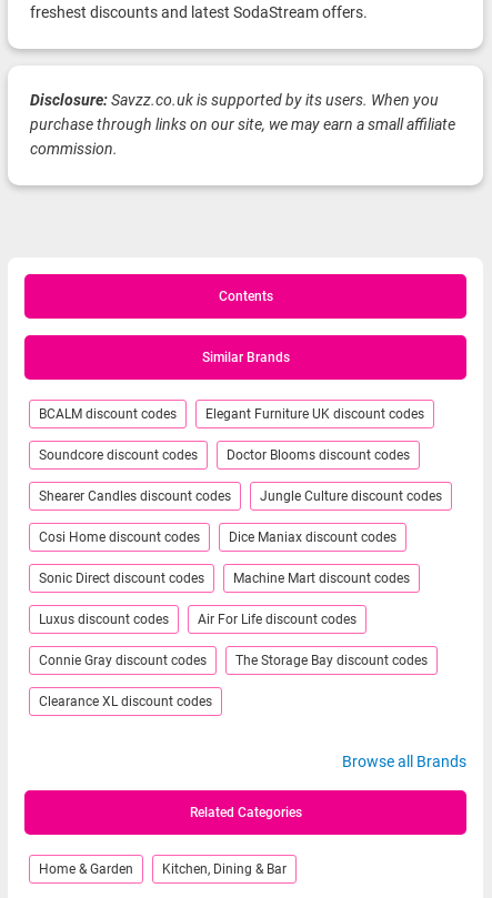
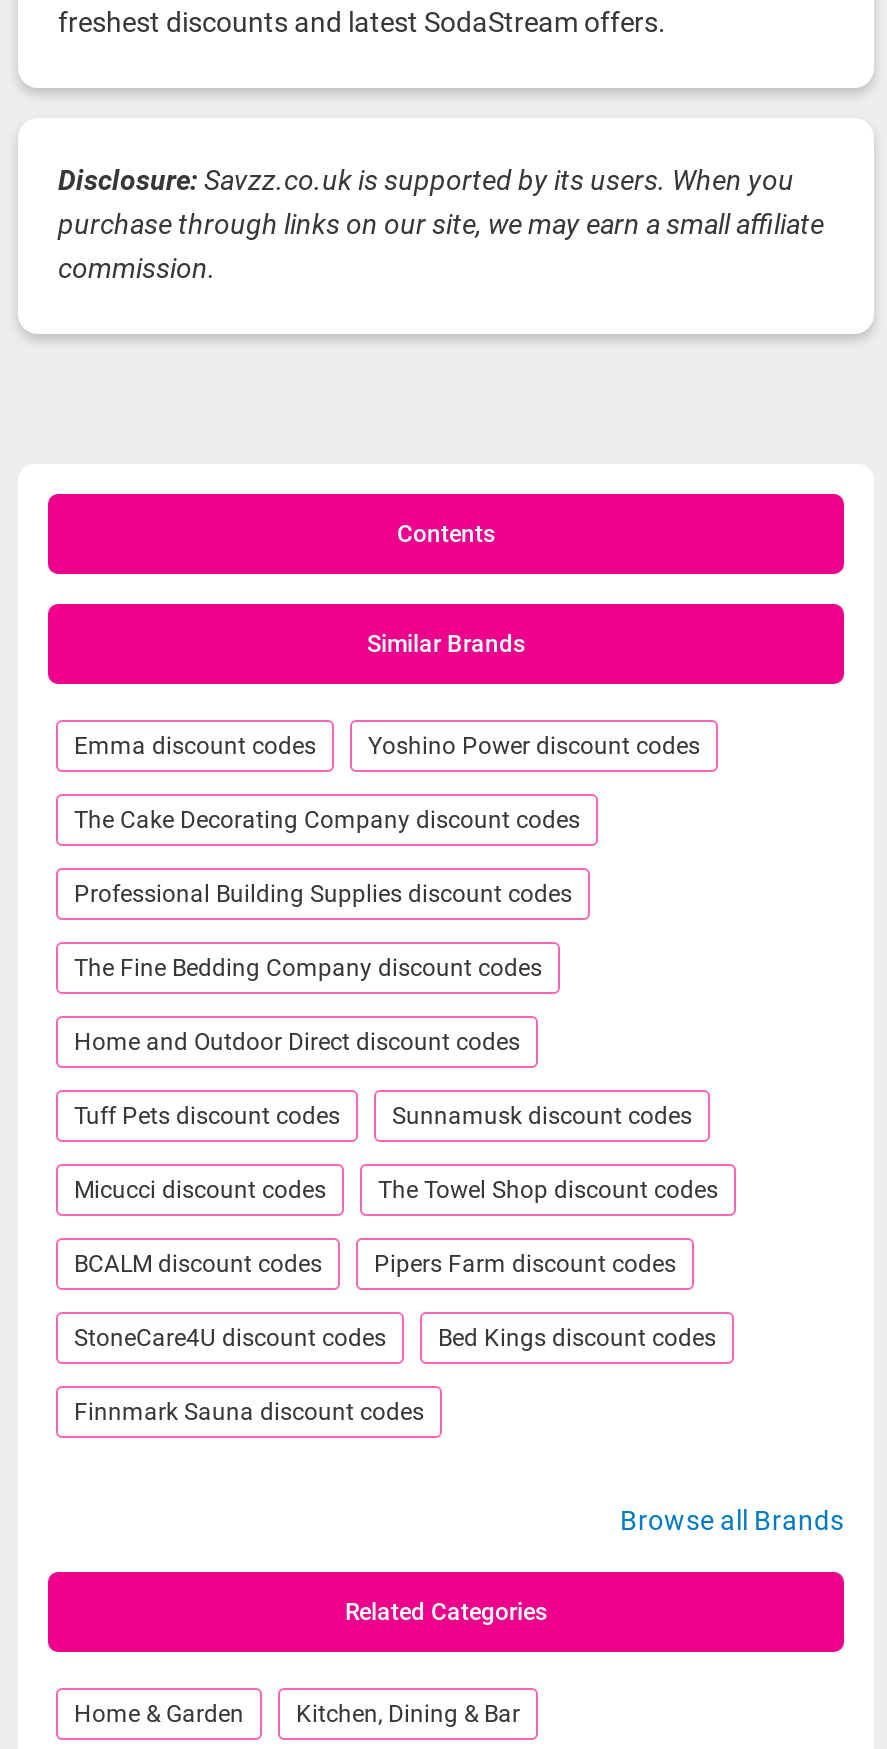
none -> [74,733,718,1205] Emma discount codes | Yoshino Power discount codes | The Cake Decorating Company discount codes | Professional Building Supplies discount codes | The Fine Bedding Company discount codes | Home and Outdoor Direct discount codes | Tuff Pets discount codes | Sunnamusk discount codes | Micucci discount codes | The Towel Shop discount codes
[39,407,442,710] Elegant Furniture UK discount codes | Soundcore discount codes | Doctor Blooms discount codes | Shearer Candles discount codes | Jungle Culture discount codes | Cosi Home discount codes | Dice Maniax discount codes | Sonic Direct discount codes | Machine Mart discount codes | Luxus discount codes | Air For Life discount codes | Connie Gray discount codes | The Storage Bay discount codes | Clearance XL discount codes -> [74,1251,716,1427] Pipers Farm discount codes | StoneCare4U discount codes | Bed Kings discount codes | Finnmark Sauna discount codes
moved [39,407,177,422] -> [74,1251,322,1279]: BCALM discount codes

